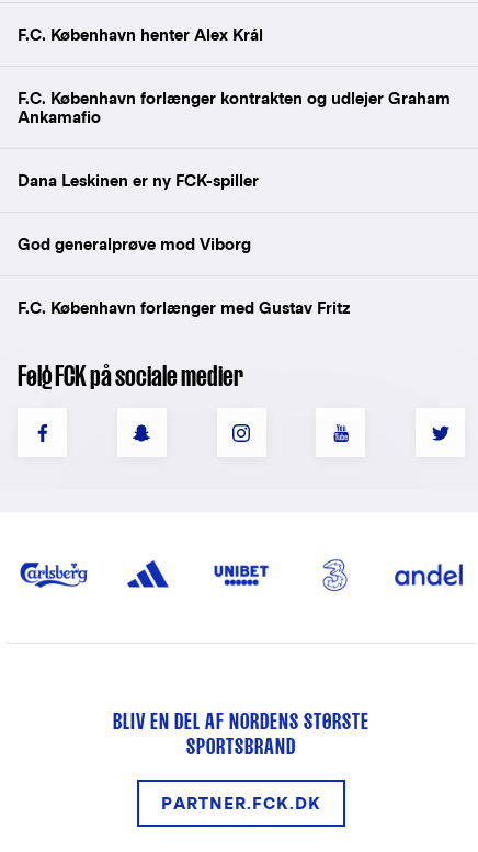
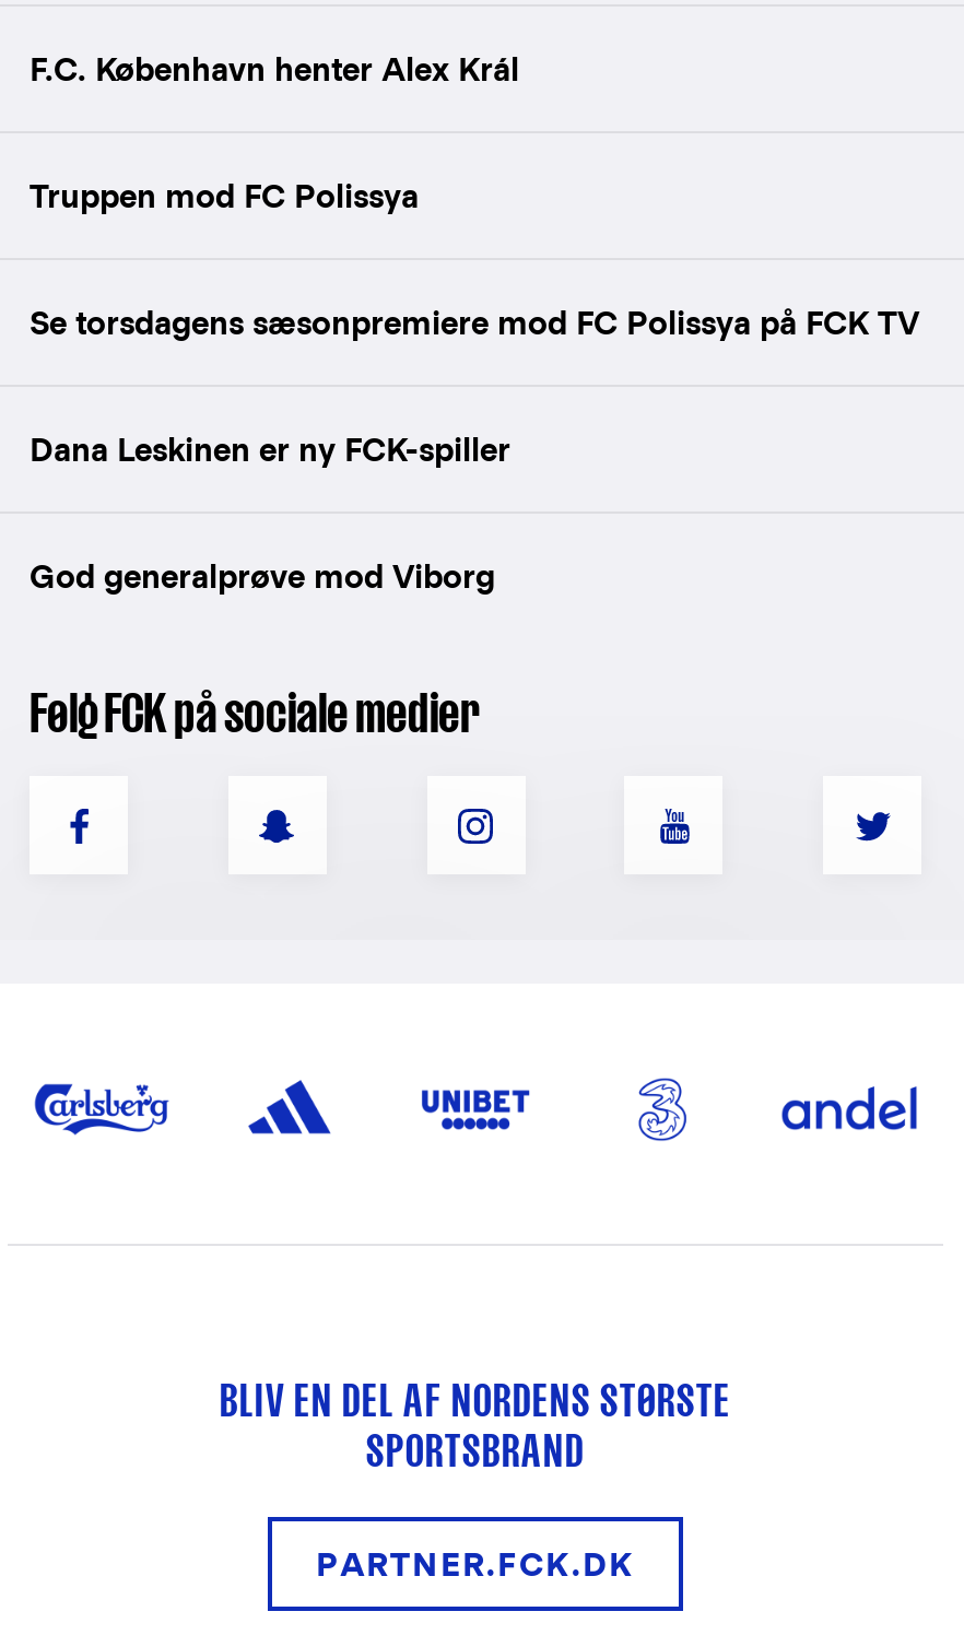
[18,89,451,126] F.C. København forlænger kontrakten og udlejer Graham | Ankamafio -> [30,178,919,342] Truppen mod FC Polissya | Se torsdagens sæsonpremiere mod FC Polissya på FCK TV
moved [18,171,259,254] -> [30,431,510,595]: Dana Leskinen er ny FCK-spiller | God generalprøve mod Viborg
[18,299,350,317] F.C. København forlænger med Gustav Fritz -> none

